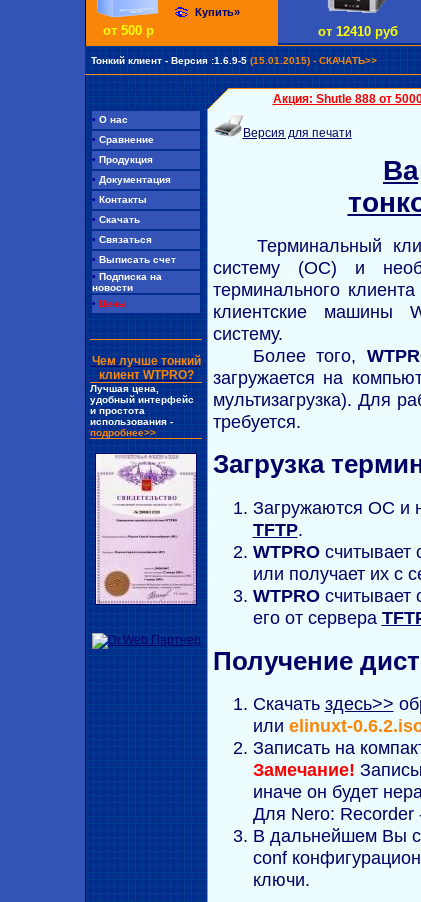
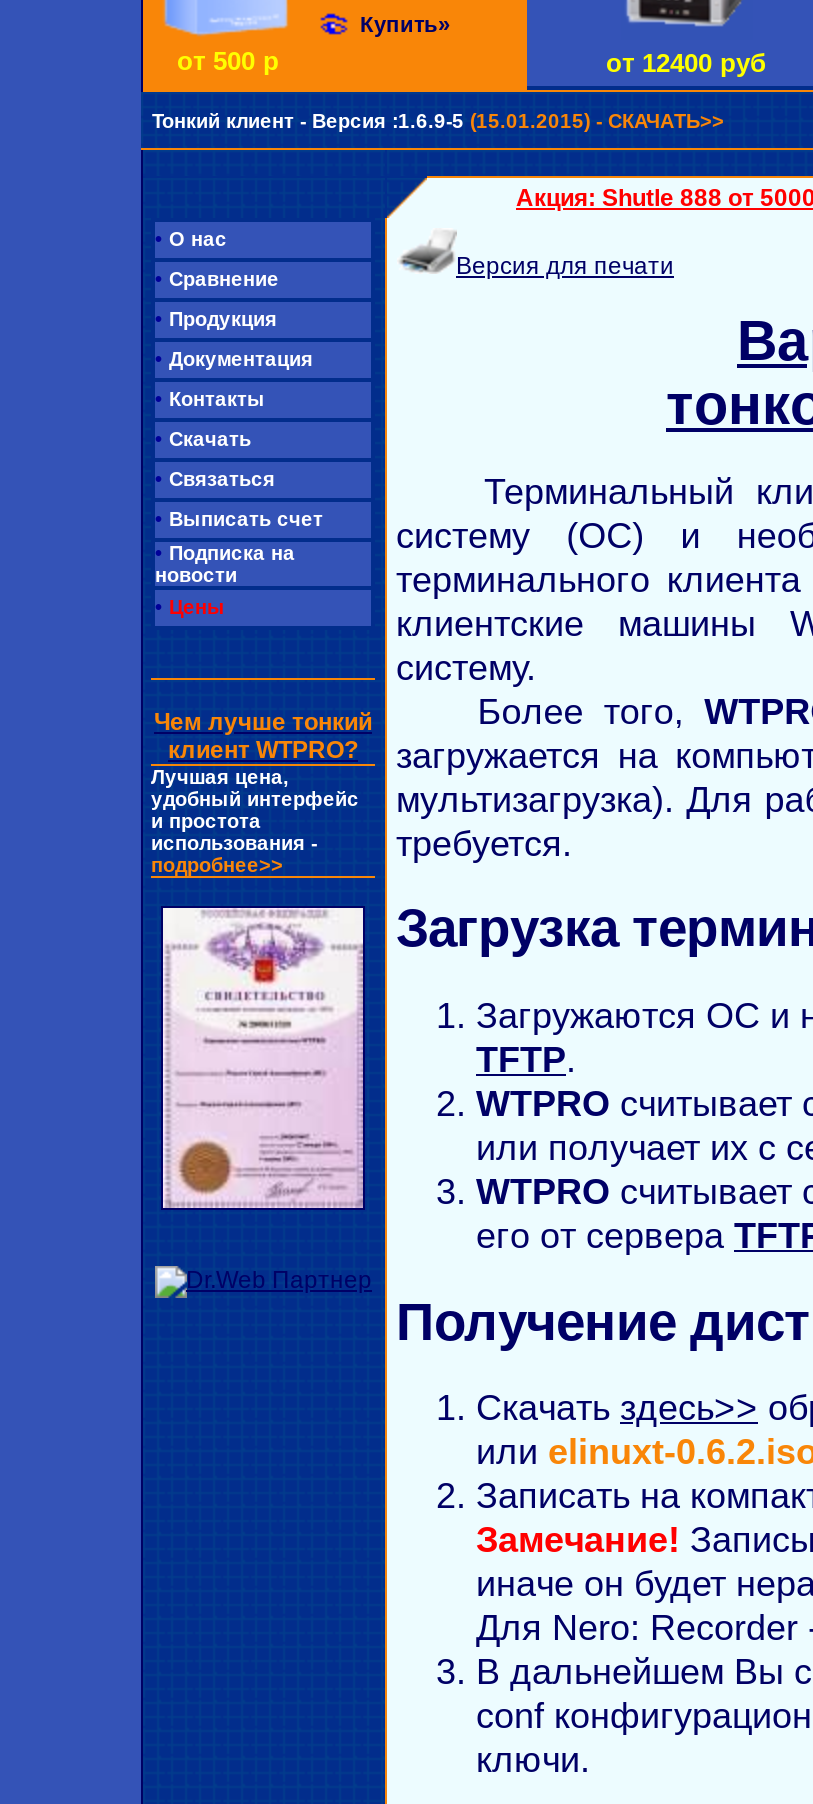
[317,24,397,39] от 12410 руб -> [606,48,766,78] от 12400 руб

